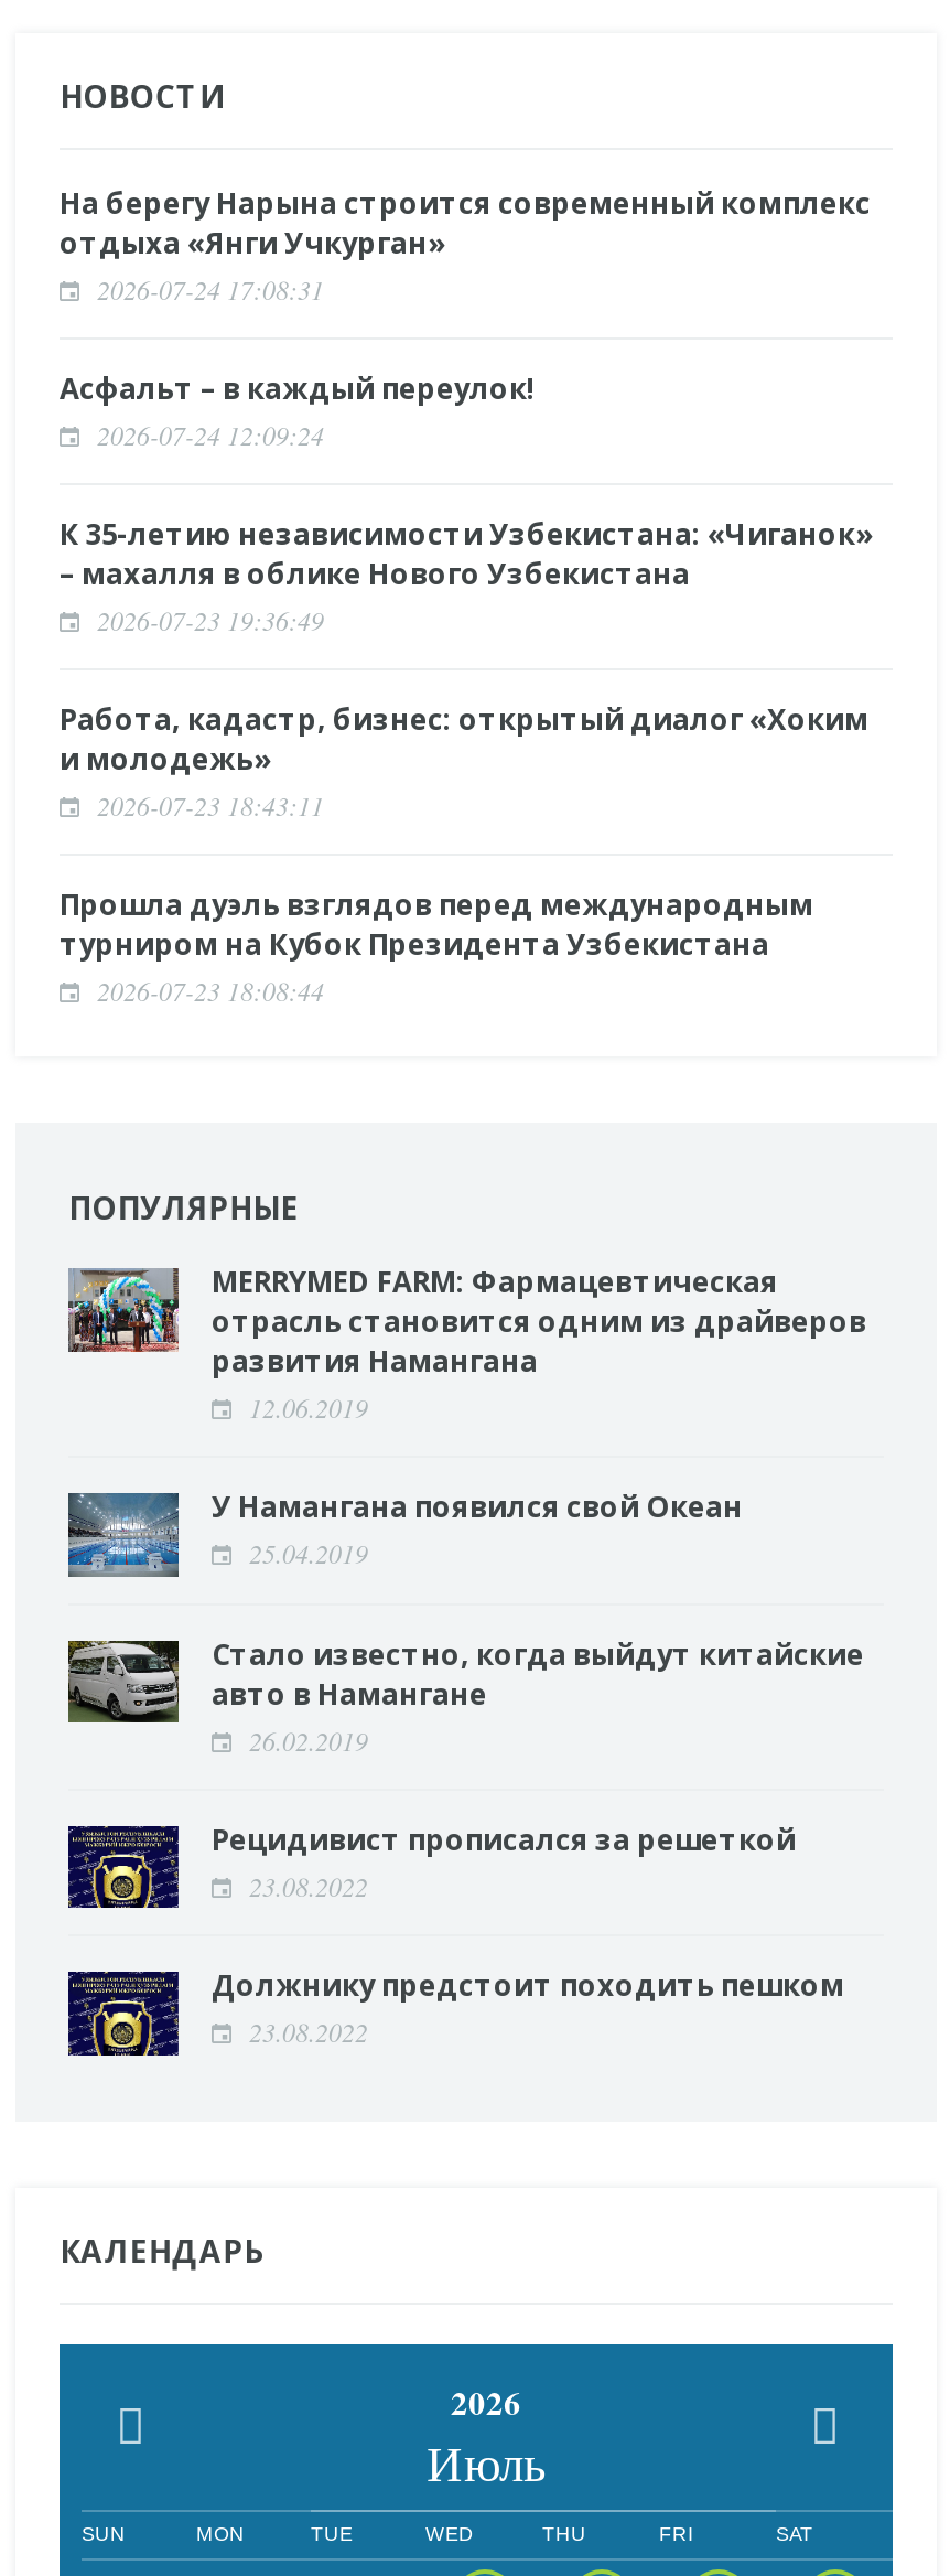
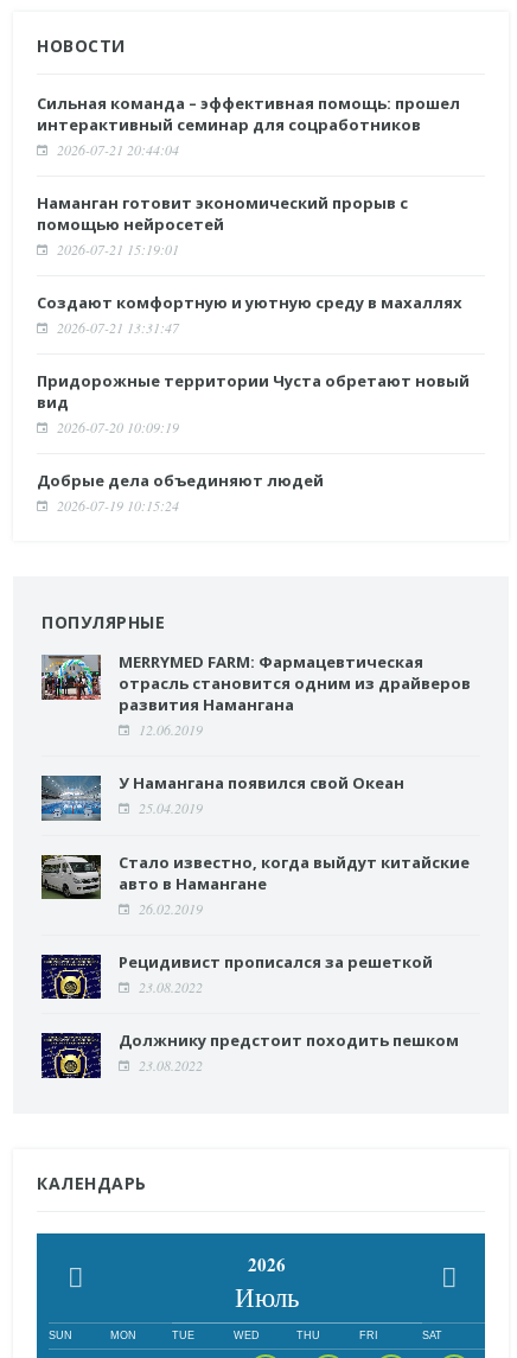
[60,183,871,307] На берегу Нарына строится современный комплекс | отдыха «Янги Учкурган» | 2026-07-24 17:08:31 -> [37,93,460,159] Сильная команда – эффективная помощь: прошел | интерактивный семинар для соцработников | 2026-07-21 20:44:04
[60,369,536,453] Асфальт – в каждый переулок! | 2026-07-24 12:09:24 -> [37,192,408,259] Наманган готовит экономический прорыв с | помощью нейросетей | 2026-07-21 15:19:01
[60,514,873,638] К 35-летию независимости Узбекистана: «Чиганок» | – махалля в облике Нового Узбекистана | 2026-07-23 19:36:49 -> [37,292,462,337] Создают комфортную и уютную среду в махаллях | 2026-07-21 13:31:47
[60,700,868,823] Работа, кадастр, бизнес: открытый диалог «Хоким | и молодежь» | 2026-07-23 18:43:11 -> [37,370,470,437] Придорожные территории Чуста обретают новый | вид | 2026-07-20 10:09:19
[60,885,813,1008] Прошла дуэль взглядов перед международным | турниром на Кубок Президента Узбекистана | 2026-07-23 18:08:44 -> [37,470,324,515] Добрые дела объединяют людей | 2026-07-19 10:15:24

